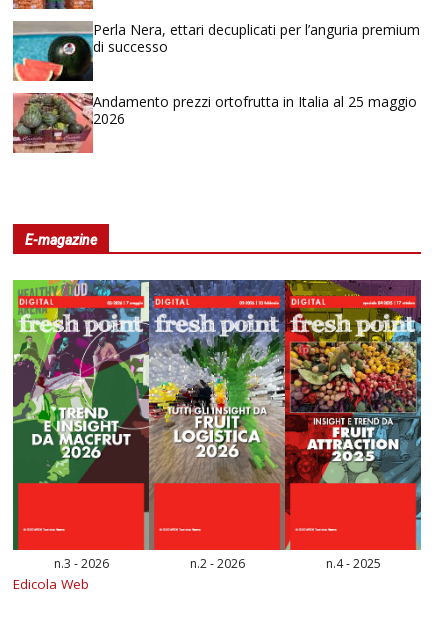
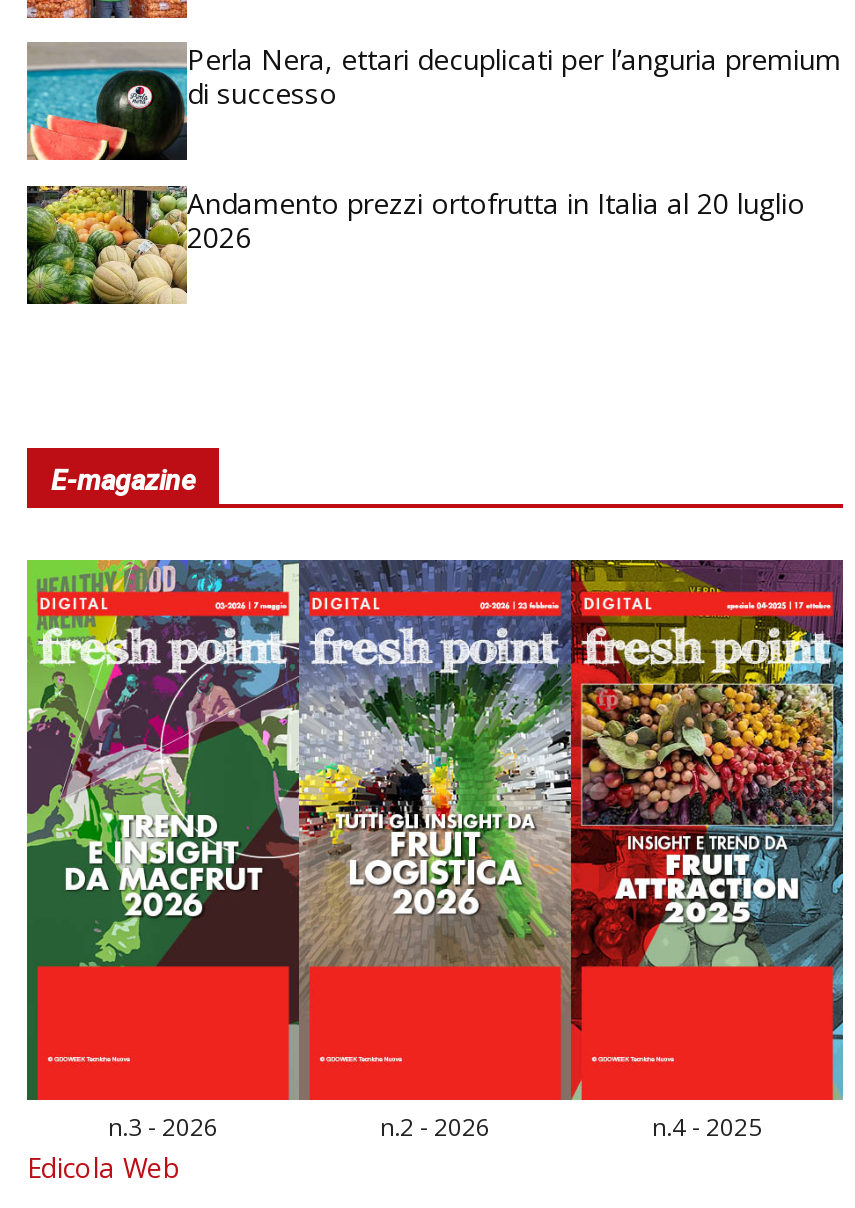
[12,92,417,154] [image] | Andamento prezzi ortofrutta in Italia al 25 maggio -> [25,183,805,306] [image] | Andamento prezzi ortofrutta in Italia al 20 luglio

